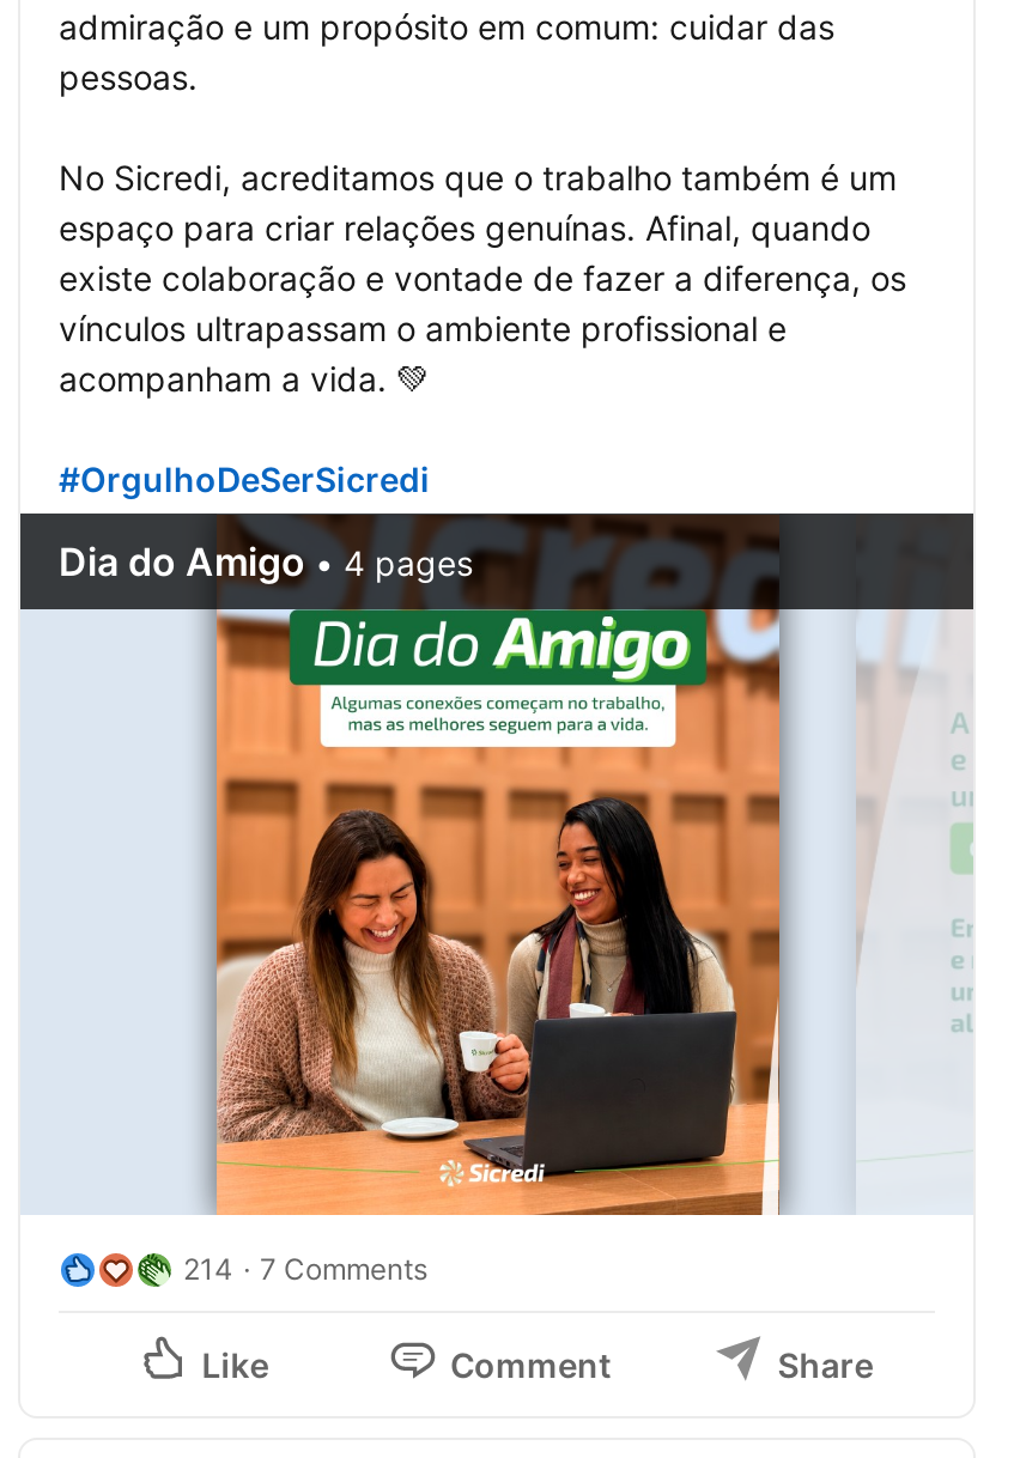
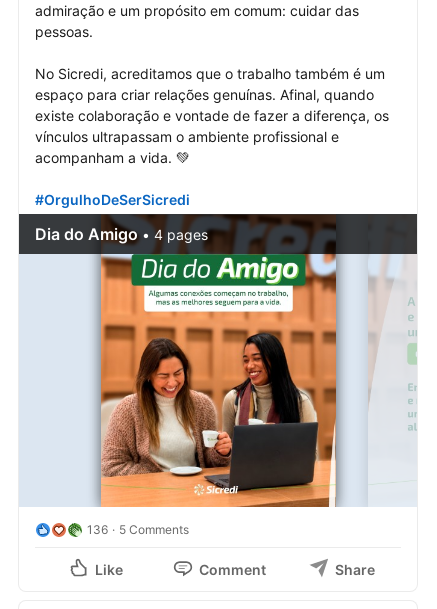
[183,1250,233,1286] 214 -> [87,522,108,537] 136
[260,1250,427,1286] 7 Comments -> [119,522,189,537] 5 Comments

